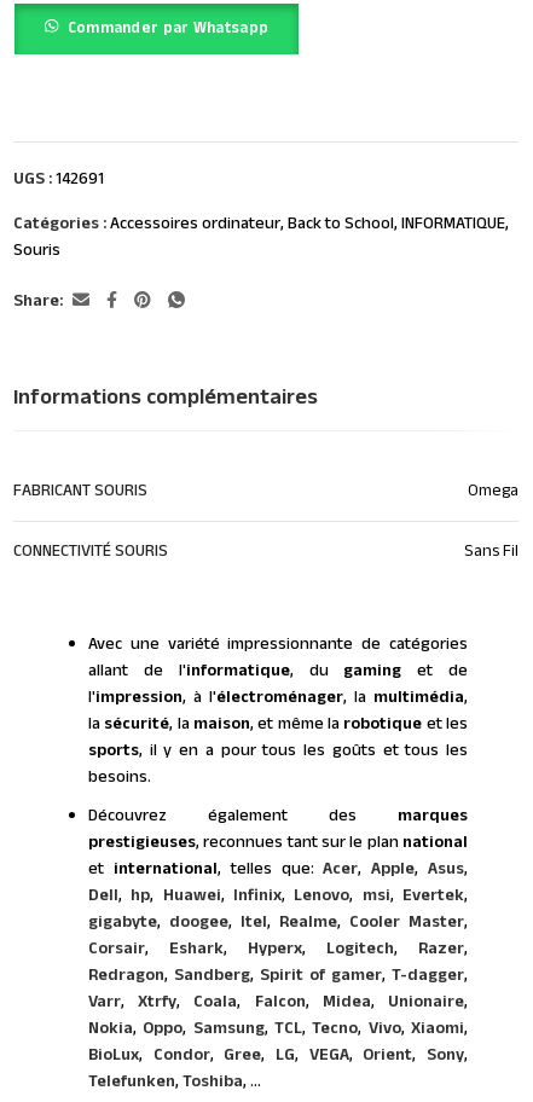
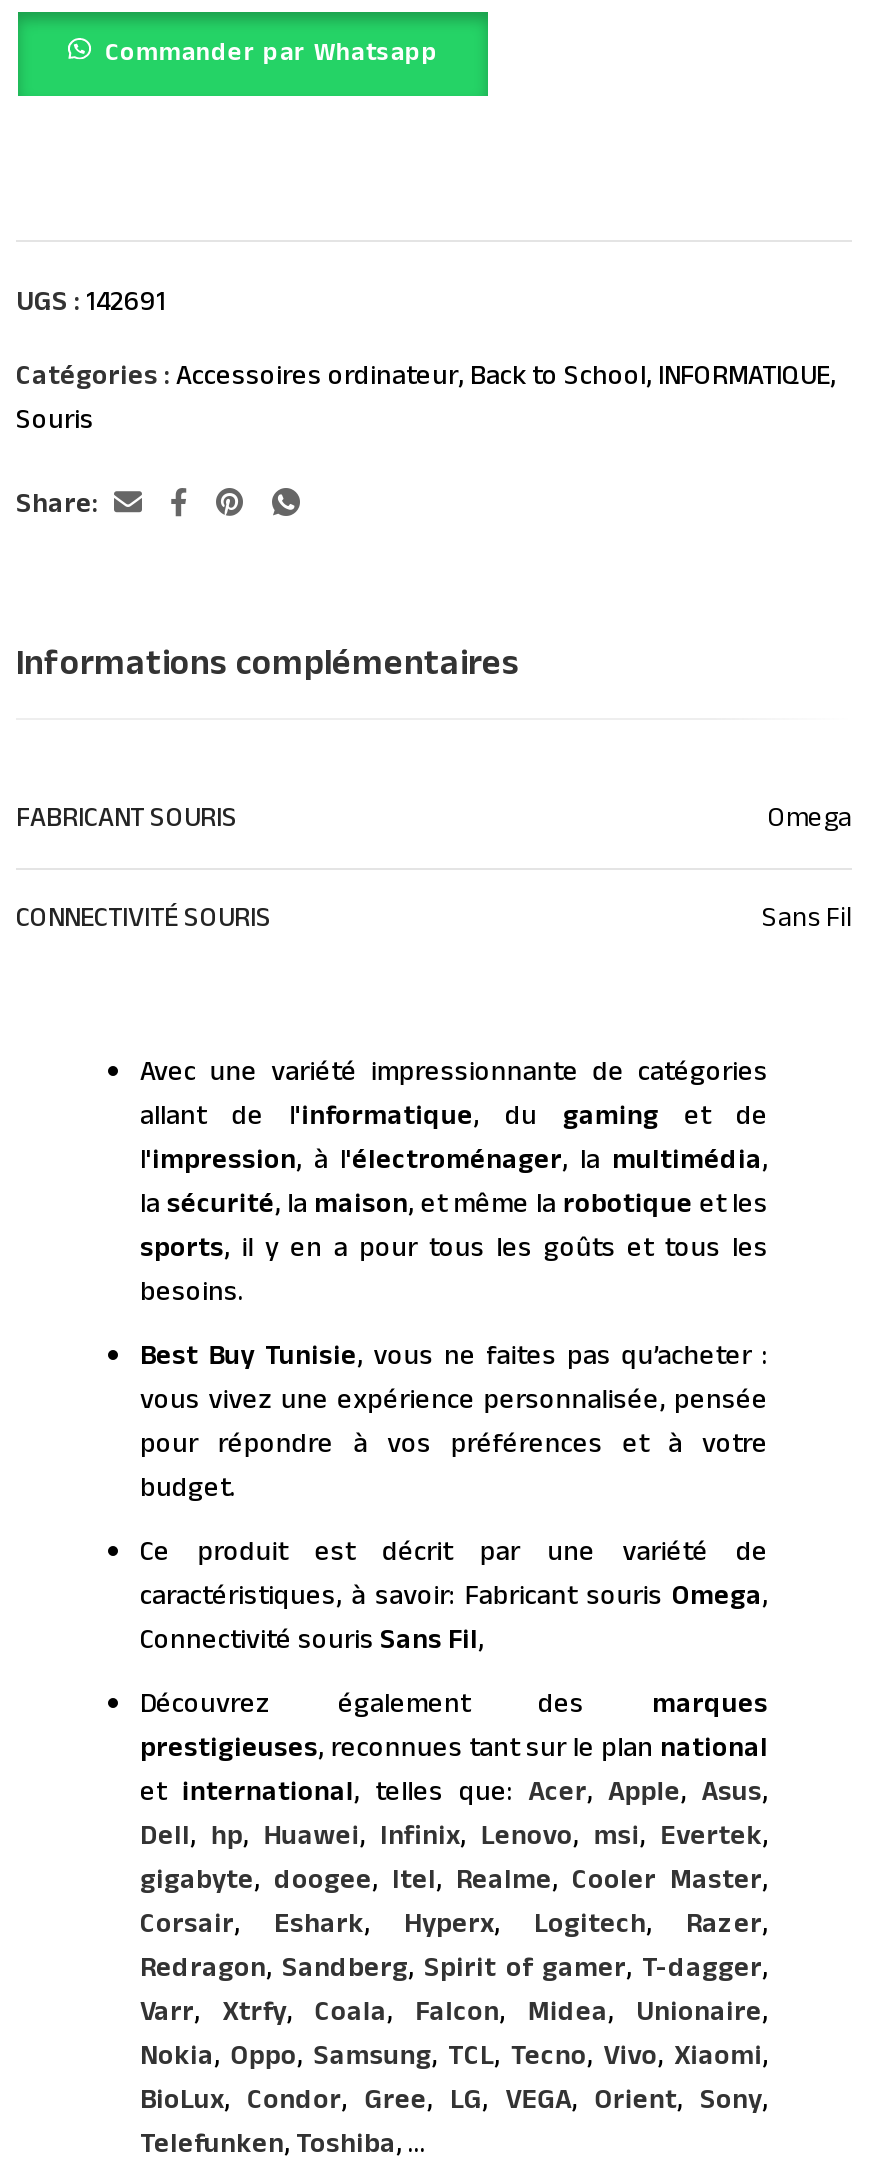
none -> [140,1336,768,1662] Best Buy Tunisie, vous ne faites pas qu’acheter : | vous vivez une expérience personnalisée, pensée | pour répondre à vos préférences et à votre | budget. | Ce produit est décrit par une variété de | caractéristiques, à savoir: Fabricant souris Omega, | Connectivité souris Sans Fil,

